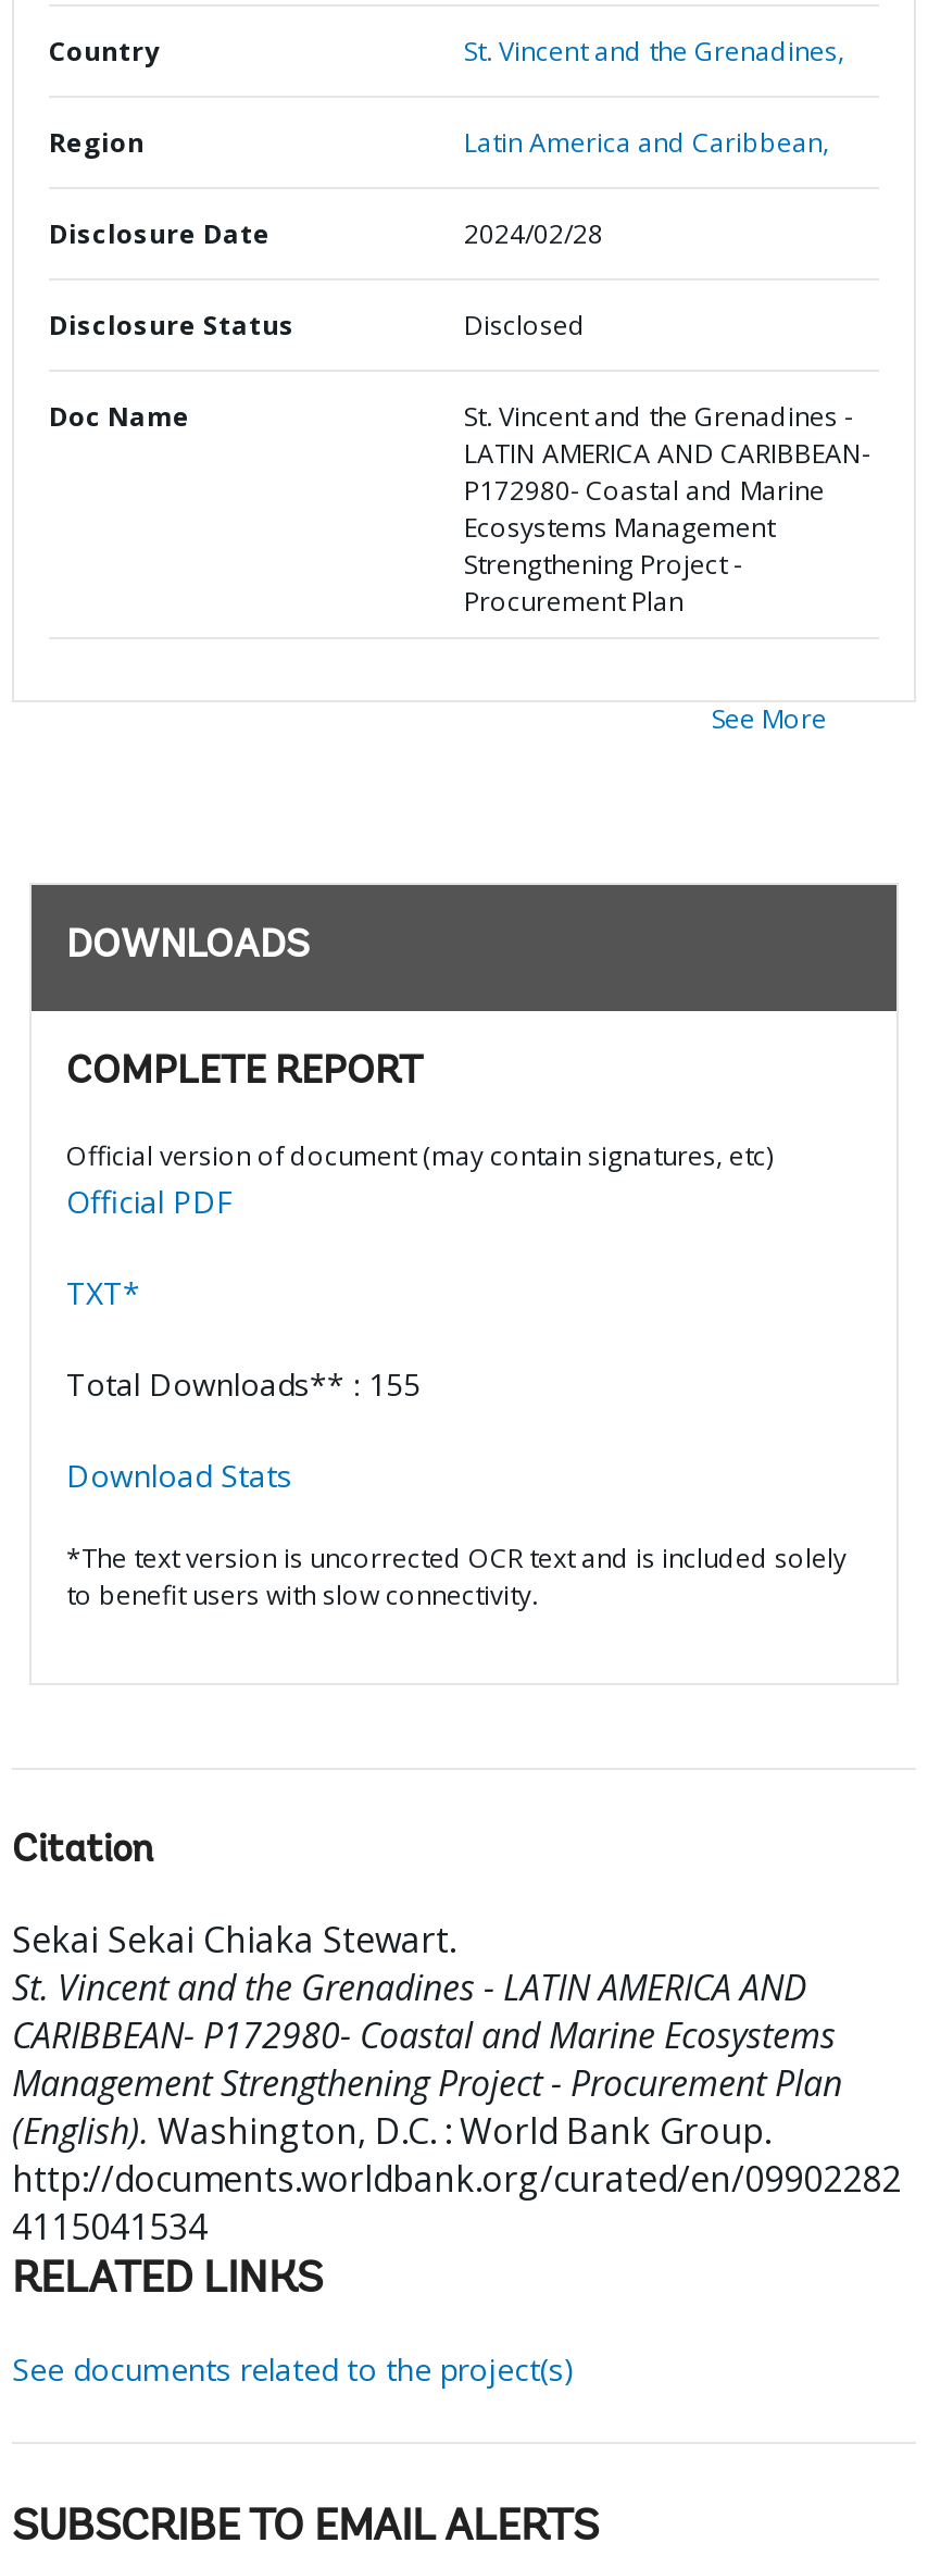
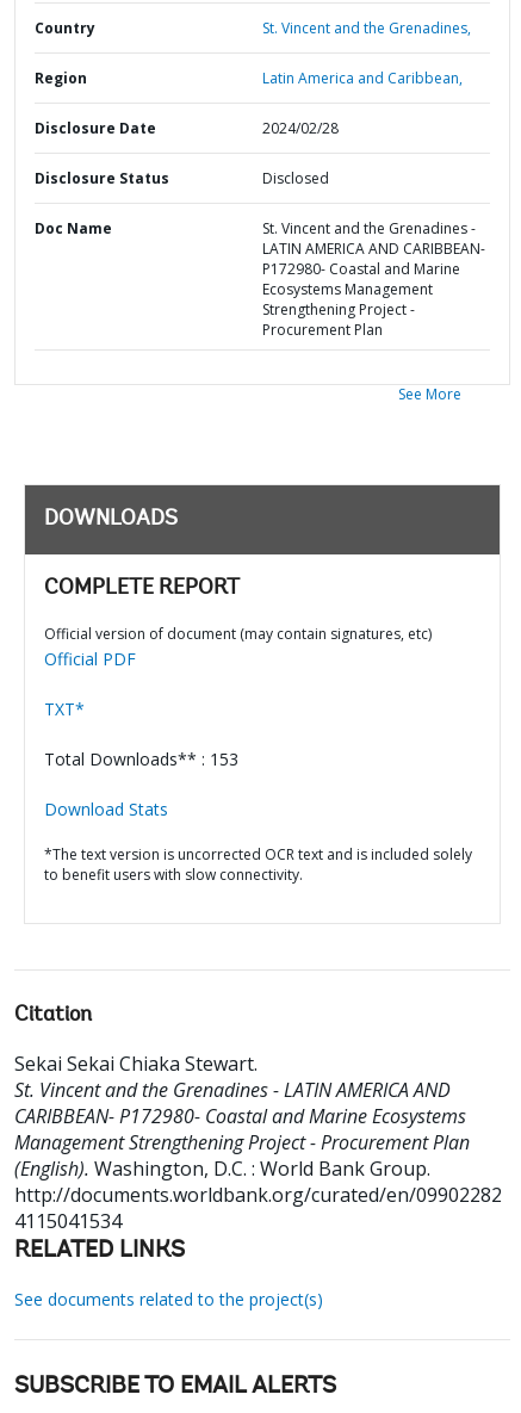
[66,1363,421,1405] Total Downloads** : 155 -> [44,748,238,770] Total Downloads** : 153

